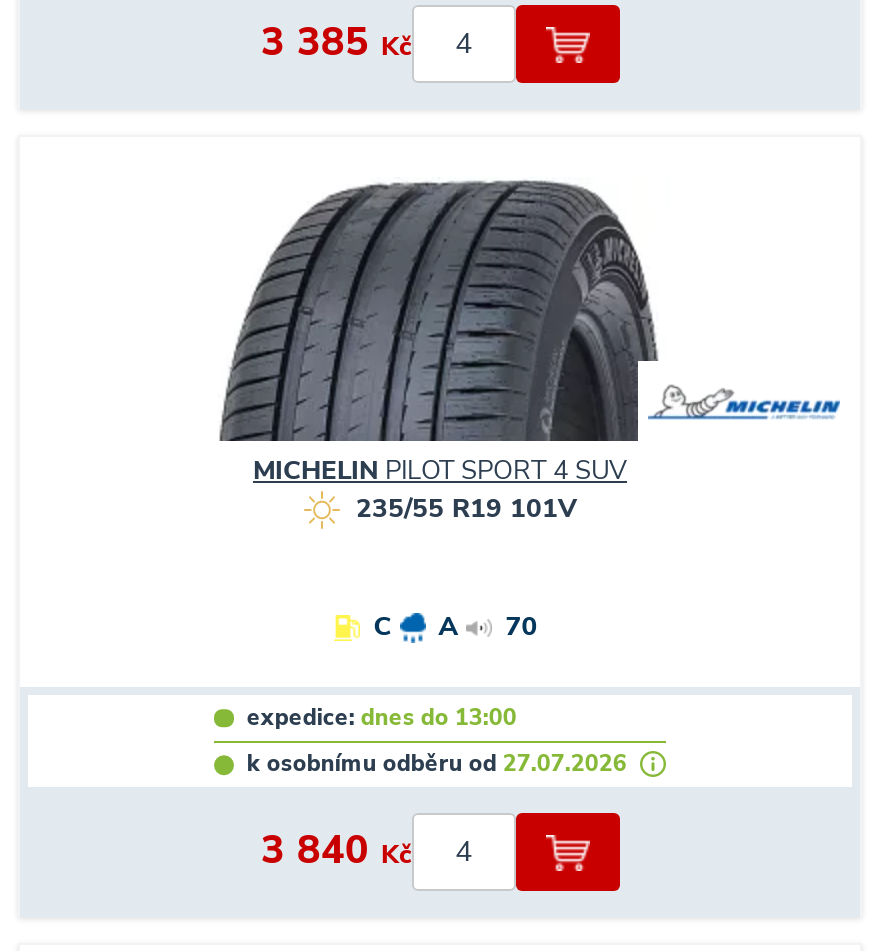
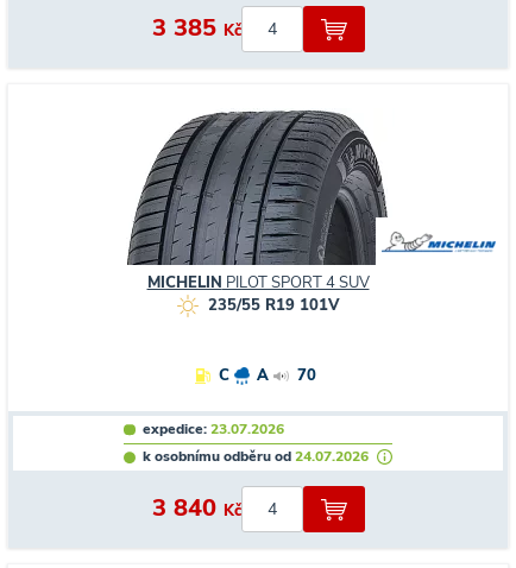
[247,701,627,779] expedice: dnes do 13:00 | k osobnímu odběru od 27.07.2026 -> [143,420,369,466] expedice: 23.07.2026 | k osobnímu odběru od 24.07.2026

